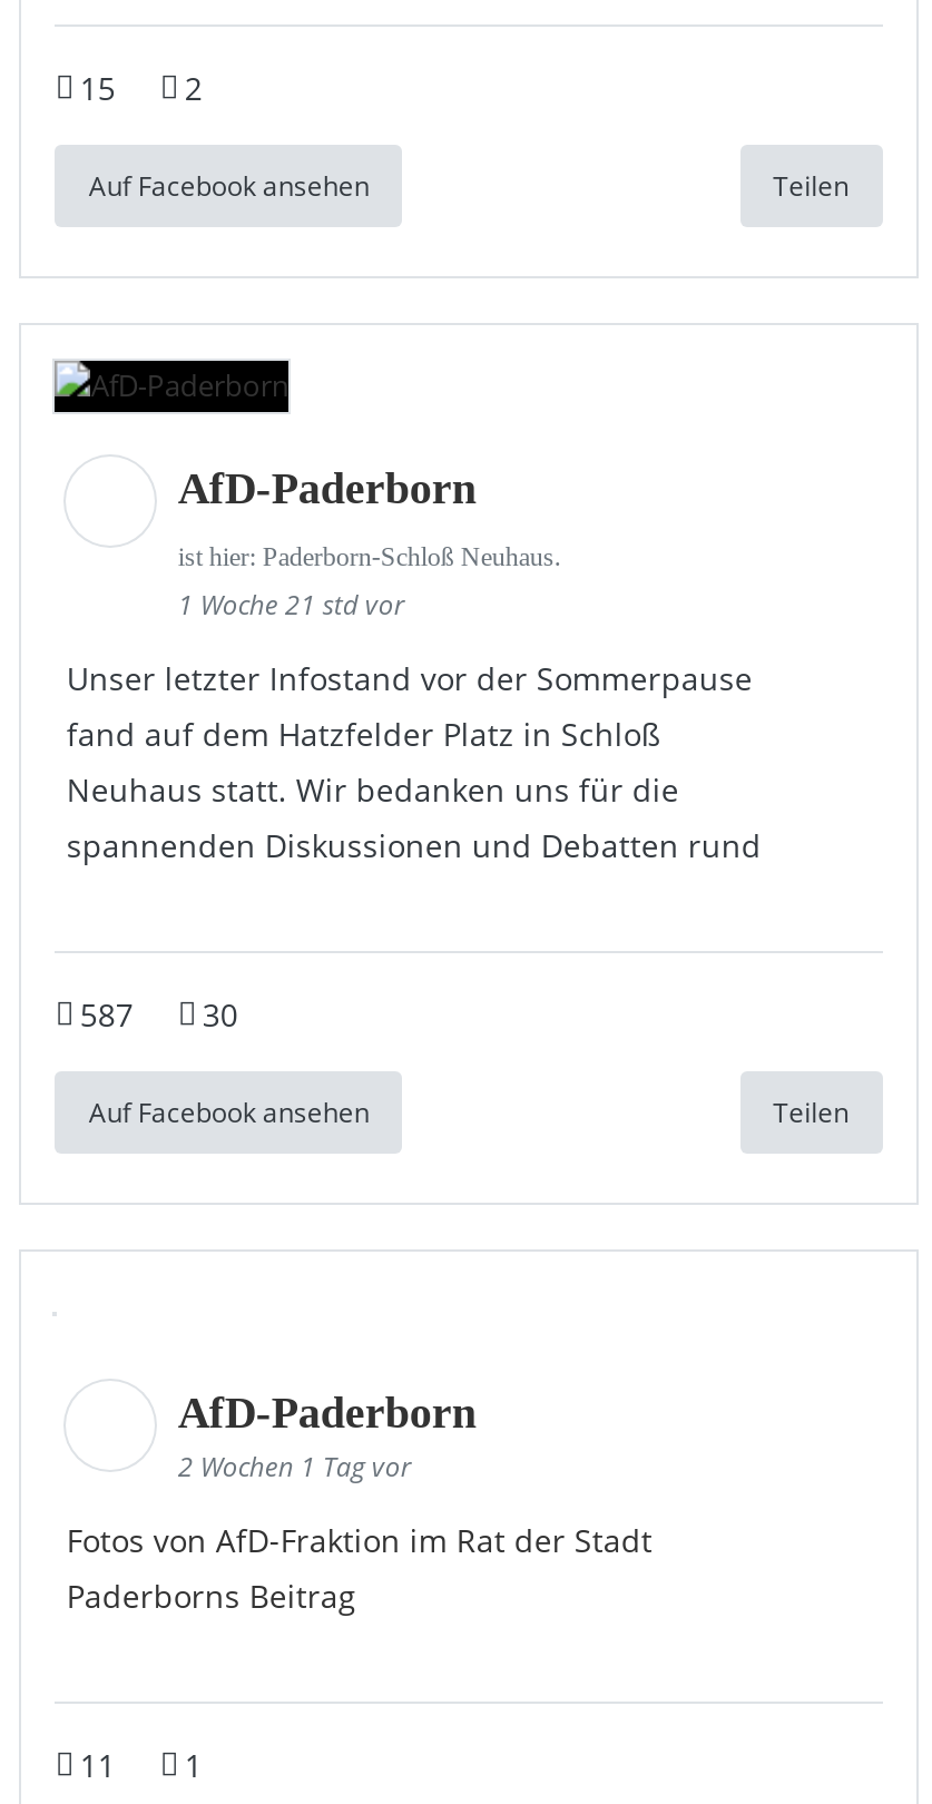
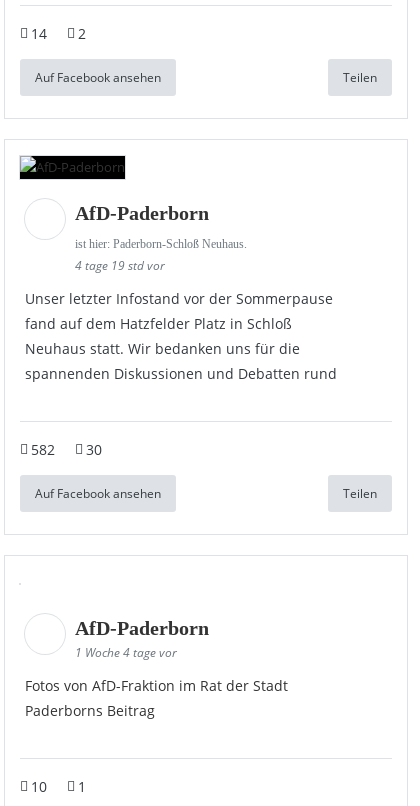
[80,67,202,109] 15 2 -> [31,24,86,43] 14 2
[178,586,405,624] 1 Woche 21 std vor -> [75,257,165,274] 4 tage 19 std vor
[80,993,238,1036] 587 30 -> [31,440,102,459] 582 30
[178,1448,412,1486] 2 Wochen 1 Tag vor -> [75,644,177,661] 1 Woche 4 tage vor
[80,1744,202,1786] 11 1 -> [31,777,86,796] 10 1

